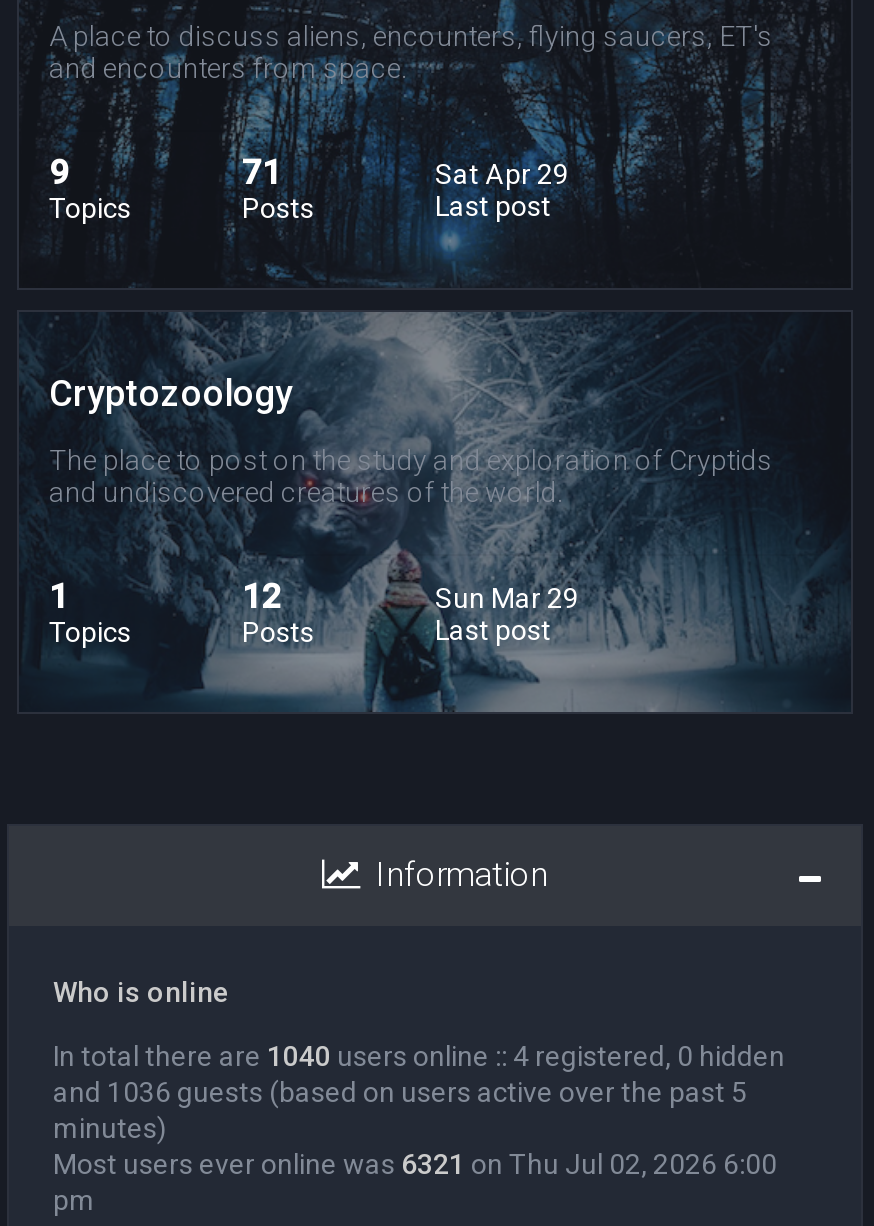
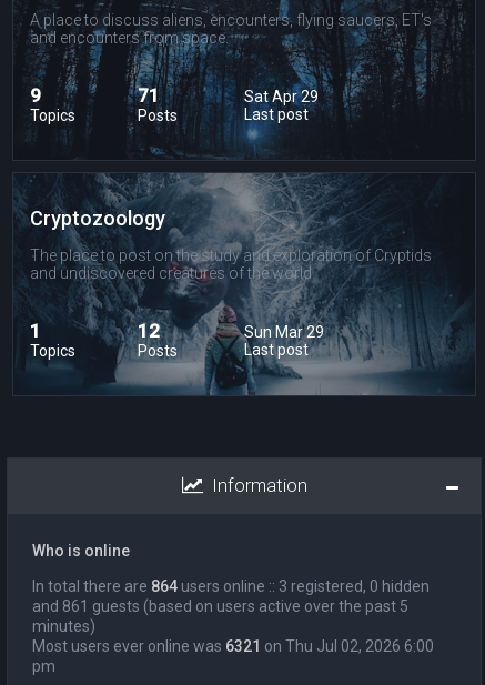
[53,1039,785,1071] In total there are 1040 users online :: 4 registered, 0 hidden -> [32,577,430,595] In total there are 864 users online :: 3 registered, 0 hidden
[53,1075,747,1107] and 1036 guests (based on users active over the past 5 -> [32,597,408,615] and 861 guests (based on users active over the past 5

